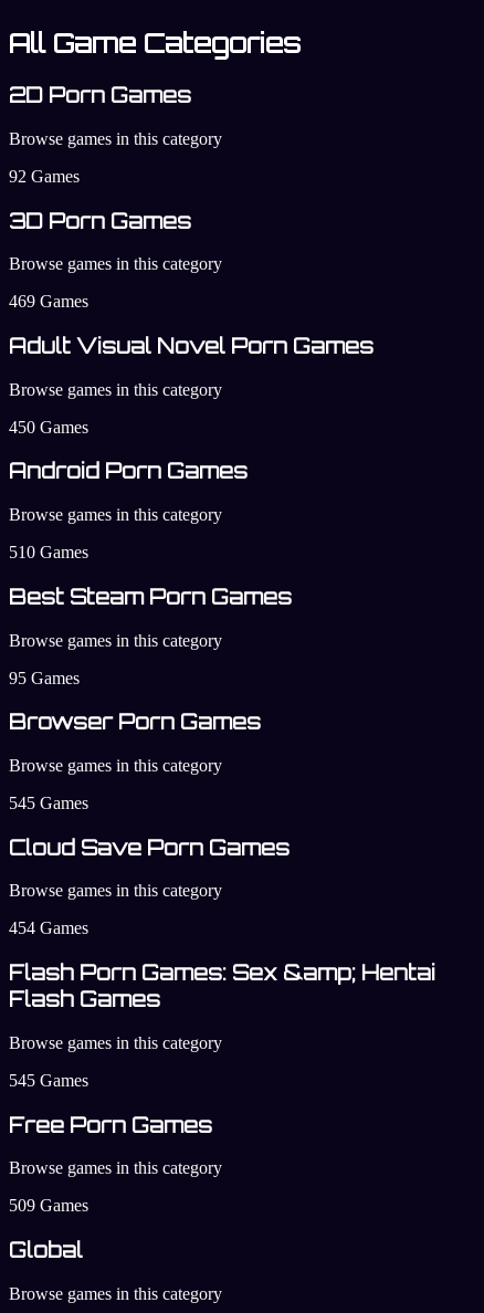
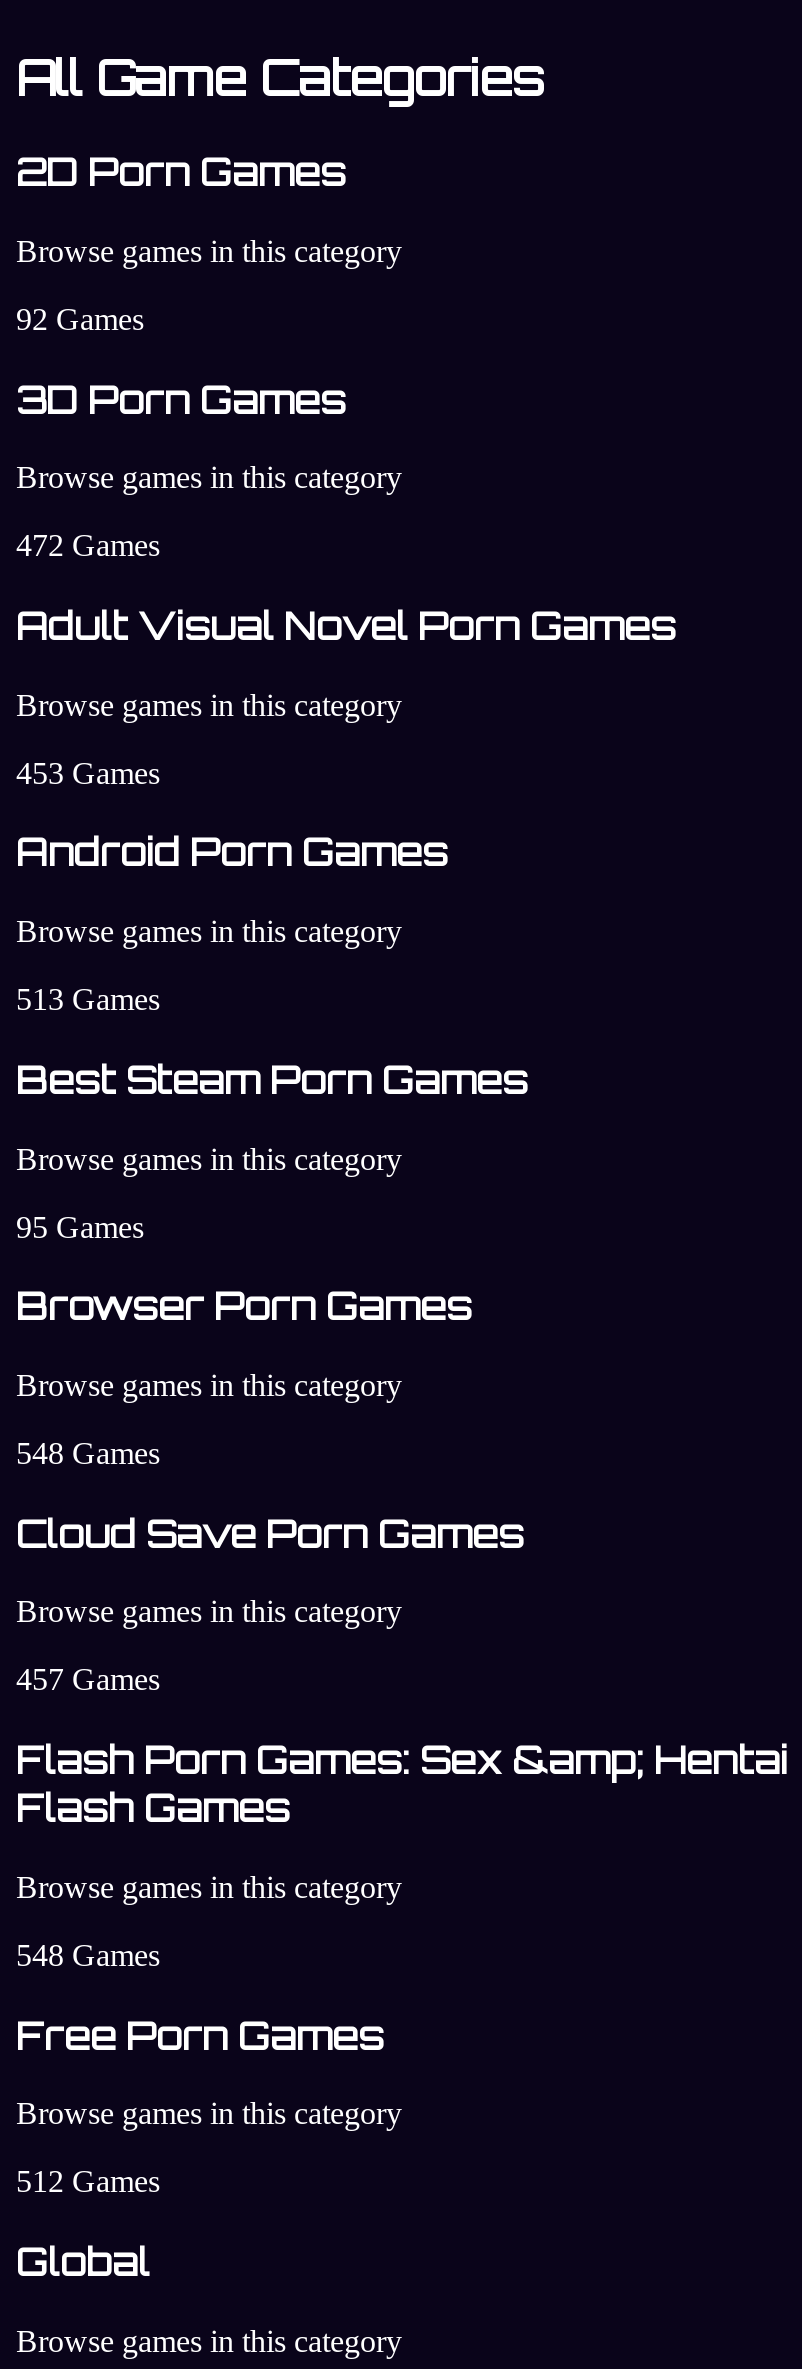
[9,292,88,311] 469 Games -> [16,528,160,562] 472 Games
[9,417,88,436] 450 Games -> [16,755,160,789] 453 Games
[9,543,88,562] 510 Games -> [16,982,160,1016] 513 Games
[9,794,88,812] 545 Games -> [16,1436,160,1470] 548 Games
[9,919,88,938] 454 Games -> [16,1663,160,1697] 457 Games
[9,1071,88,1090] 545 Games -> [16,1938,160,1972] 548 Games
[9,1196,88,1215] 509 Games -> [16,2165,160,2199] 512 Games

